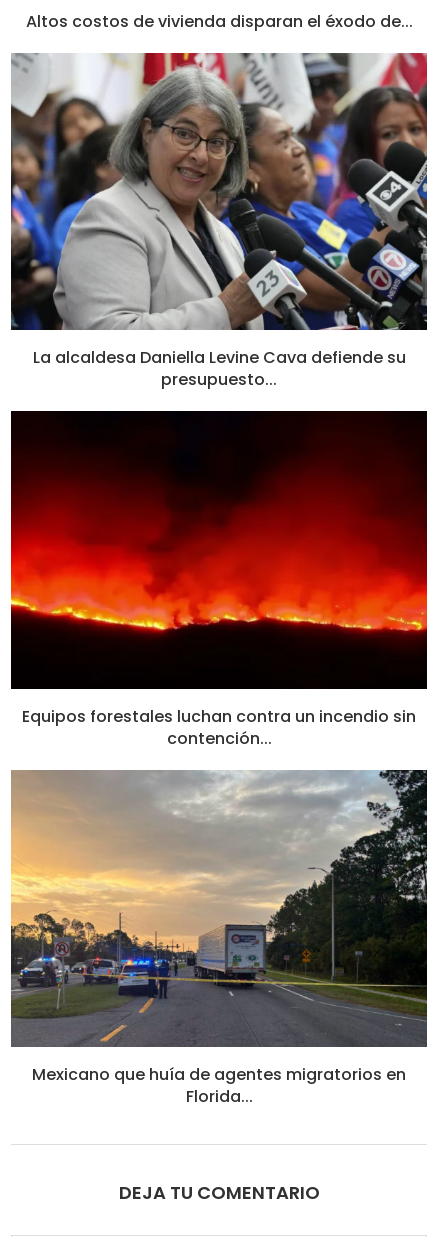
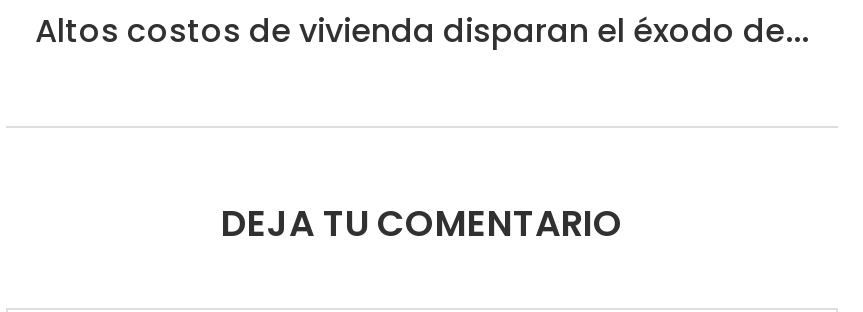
[10,52,428,391] [image] | La alcaldesa Daniella Levine Cava defiende su | presupuesto... -> none
[10,410,428,749] [image] | Equipos forestales luchan contra un incendio sin | contención... -> none
[10,769,428,1108] [image] | Mexicano que huía de agentes migratorios en | Florida... -> none

